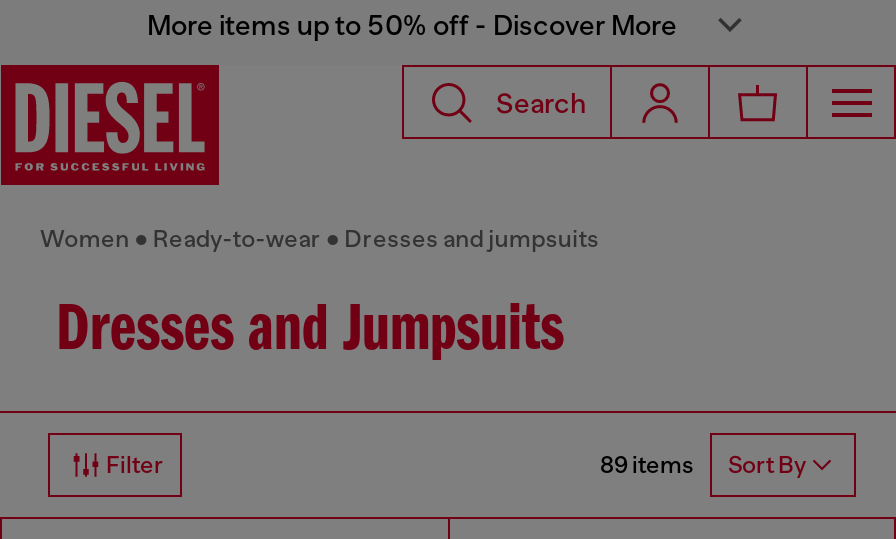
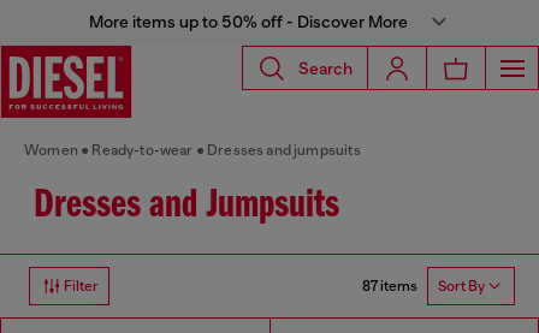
[600,450,806,479] 89 items Sort By -> [362,277,485,295] 87 items Sort By

